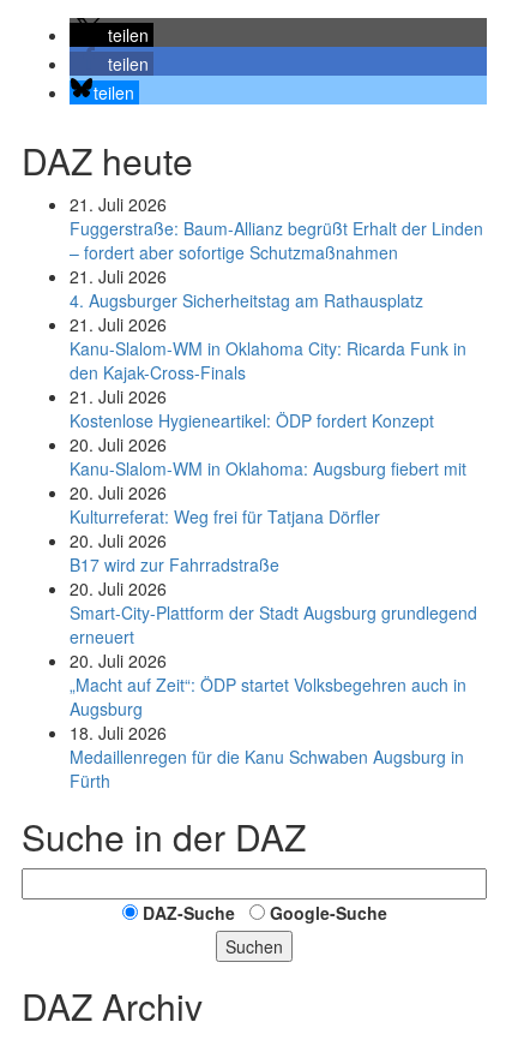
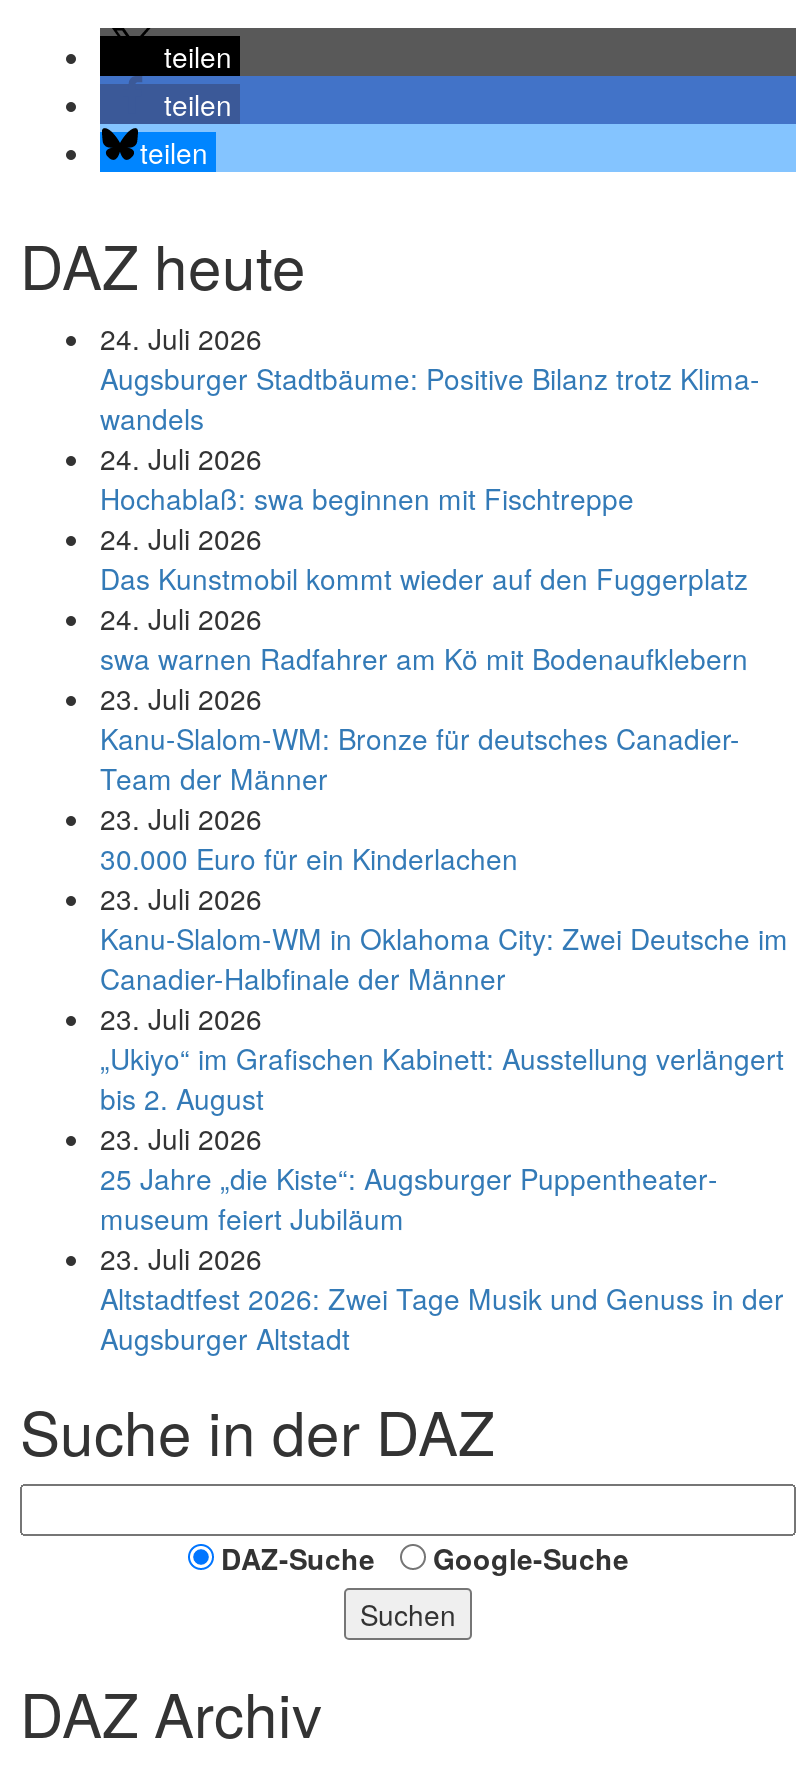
[70,192,483,793] 21. Juli 2026 | Fuggerstraße: Baum-Allianz begrüßt Erhalt der Linden | – fordert aber sofortige Schutzmaßnahmen | 21. Juli 2026 | 4. Augsburger Sicherheitstag am Rathausplatz | 21. Juli 2026 | Kanu-Slalom-WM in Oklahoma City: Ricarda Funk in | den Kajak-Cross-Finals | 21. Juli 2026 | Kostenlose Hygieneartikel: ÖDP fordert Konzept | 20. Juli 2026 | Kanu-Slalom-WM in Oklahoma: Augsburg fiebert mit | 20. Juli 2026 | Kulturreferat: Weg frei für Tatjana Dörfler | 20. Juli 2026 | B17 wird zur Fahrradstraße | 20. Juli 2026 | Smart-City-Plattform der Stadt Augsburg grundlegend | erneuert | 20. Juli 2026 | „Macht auf Zeit“: ÖDP startet Volksbegehren auch in | Augsburg | 18. Juli 2026 | Medaillenregen für die Kanu Schwaben Augsburg in | Fürth -> [100,318,788,1358] 24. Juli 2026 | Augsburger Stadtbäume: Positive Bilanz trotz Klima | wandels | 24. Juli 2026 | Hochablaß: swa beginnen mit Fischtreppe | 24. Juli 2026 | Das Kunstmobil kommt wieder auf den Fuggerplatz | 24. Juli 2026 | swa warnen Radfahrer am Kö mit Bodenaufklebern | 23. Juli 2026 | Kanu-Slalom-WM: Bronze für deutsches Canadier- | Team der Männer | 23. Juli 2026 | 30.000 Euro für ein Kinderlachen | 23. Juli 2026 | Kanu-Slalom-WM in Oklahoma City: Zwei Deutsche im | Canadier-Halbfinale der Männer | 23. Juli 2026 | „Ukiyo“ im Grafischen Kabinett: Ausstellung verlängert | bis 2. August | 23. Juli 2026 | 25 Jahre „die Kiste“: Augsburger Puppentheater | museum feiert Jubiläum | 23. Juli 2026 | Altstadtfest 2026: Zwei Tage Musik und Genuss in der | Augsburger Altstadt

